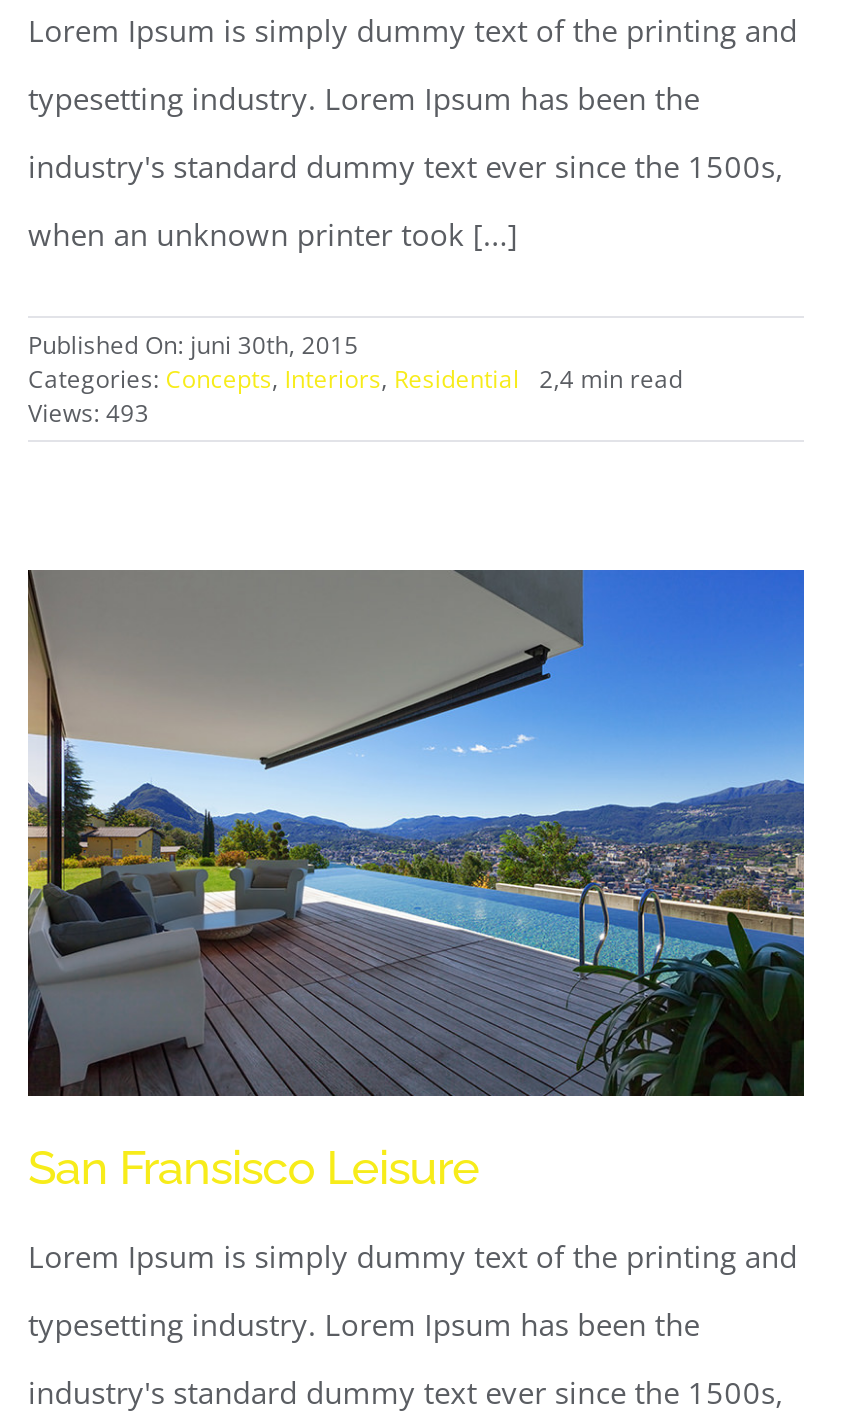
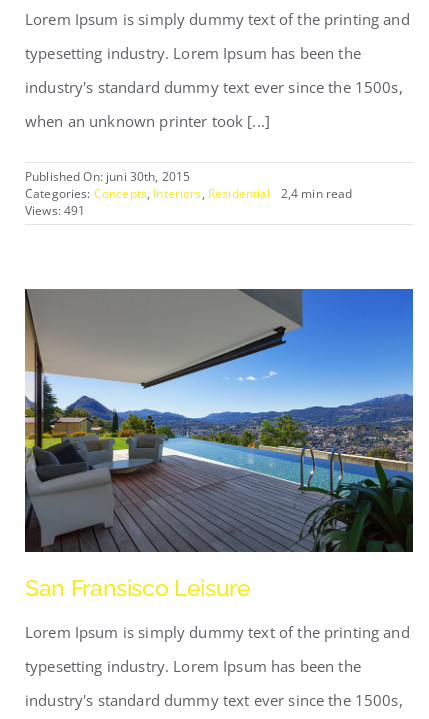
[28,396,149,430] Views: 493 -> [25,202,85,219] Views: 491

